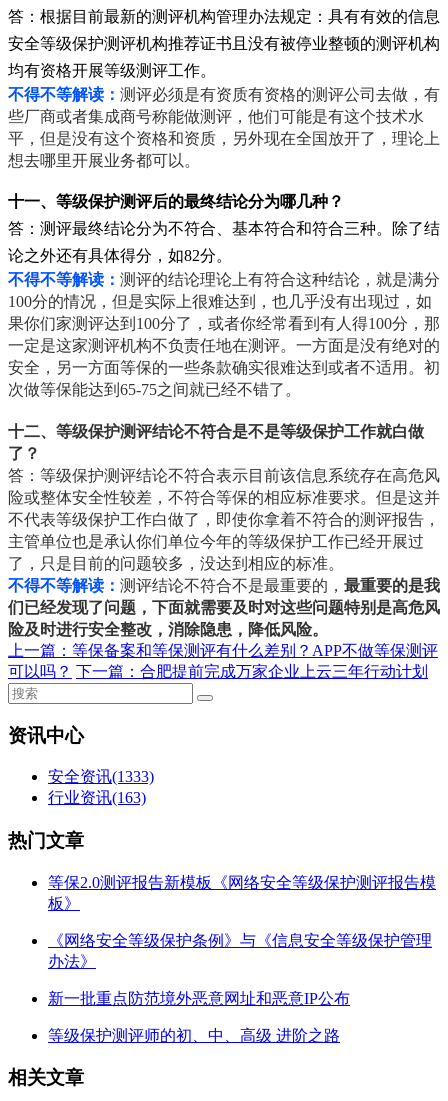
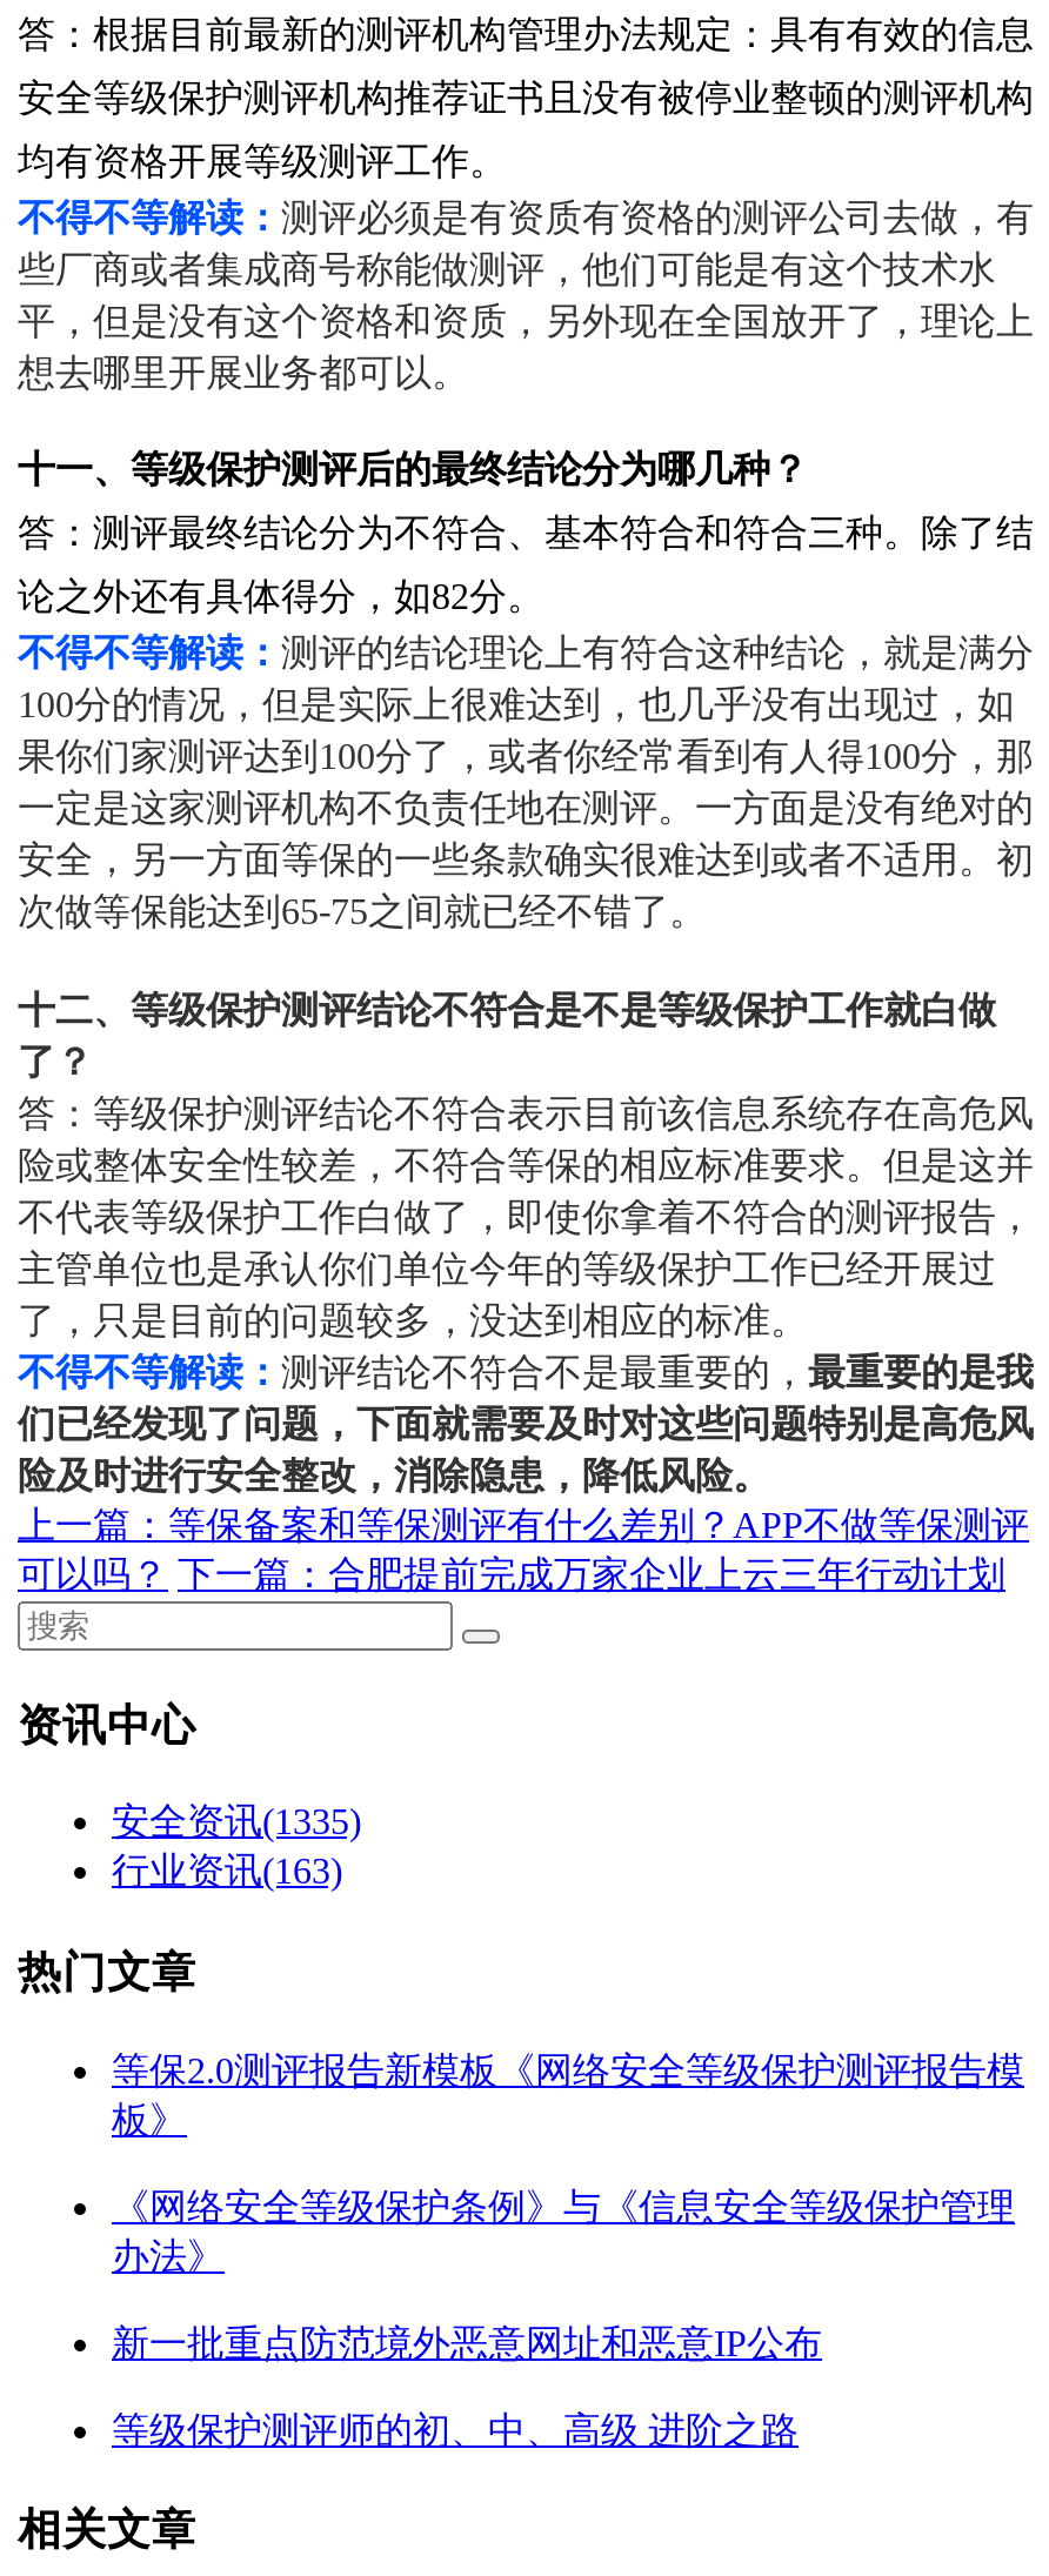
[48,768,154,785] 安全资讯(1333) -> [112,1802,361,1842] 安全资讯(1335)

